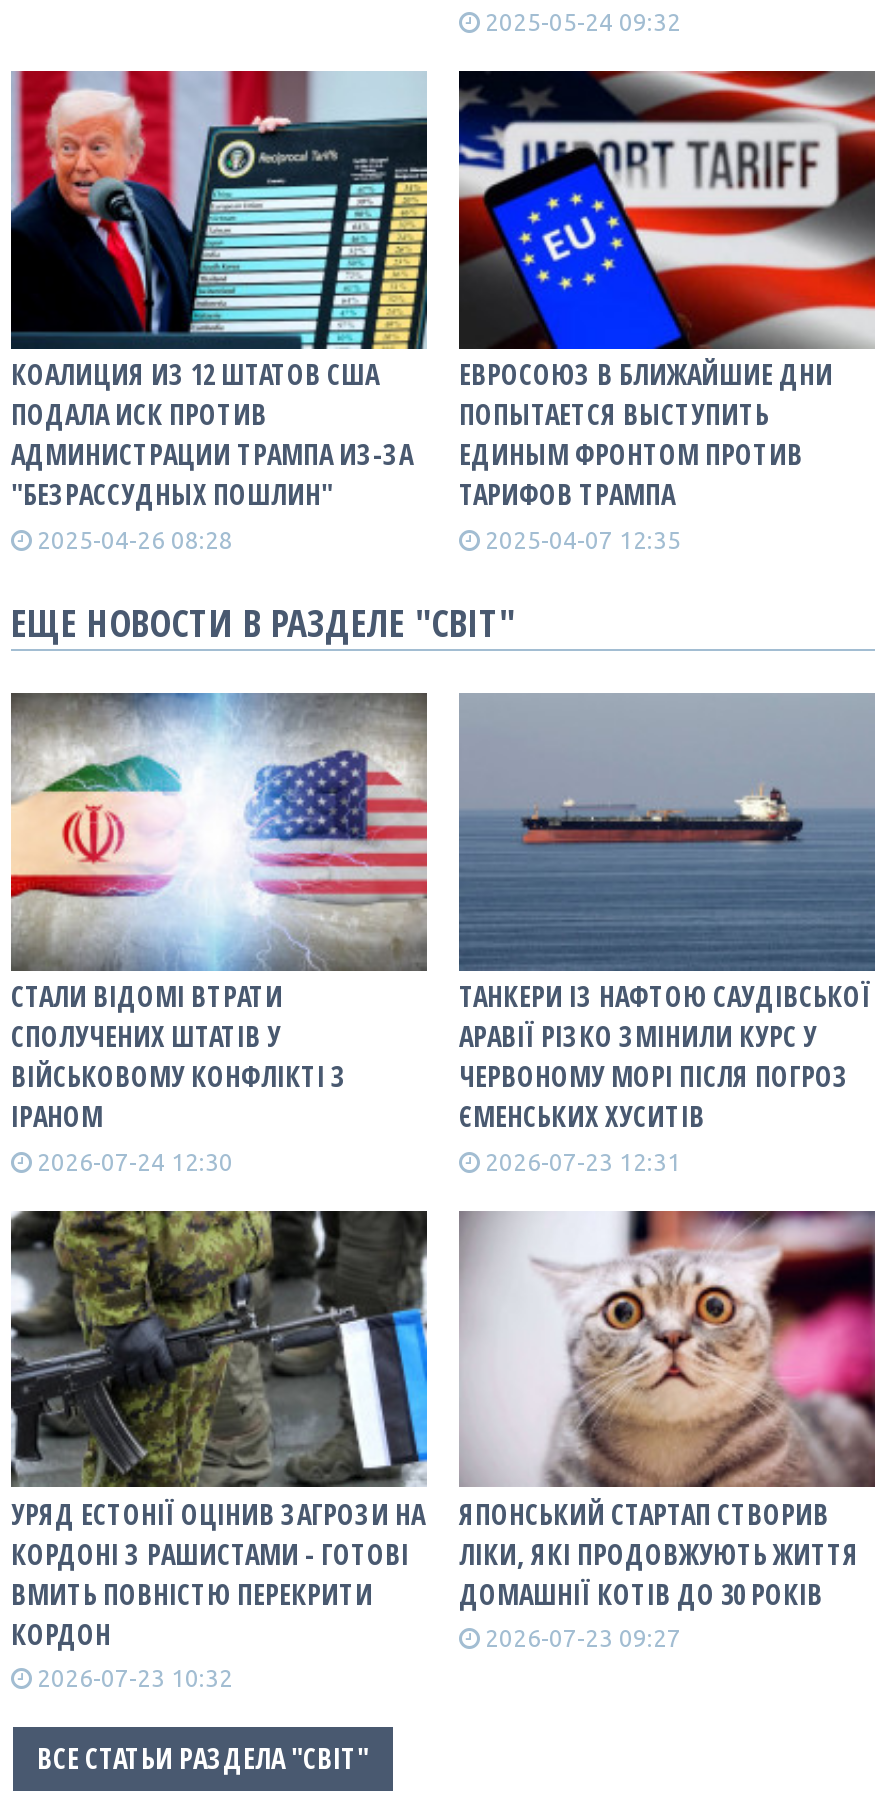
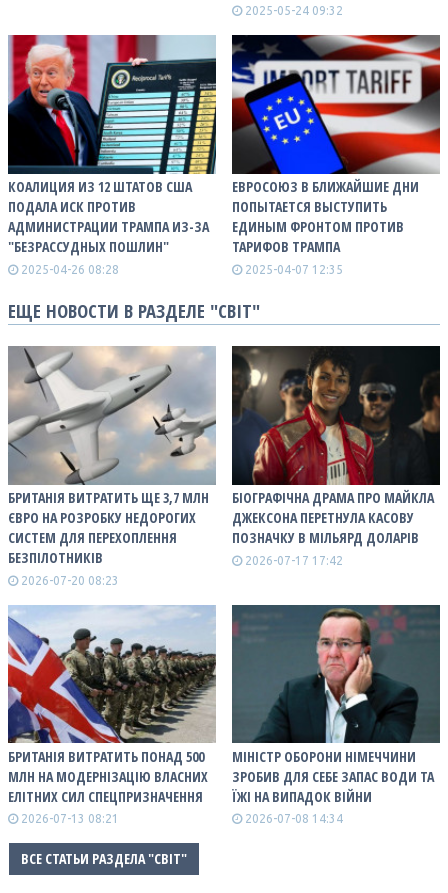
[9,692,429,1174] [image] | СТАЛИ ВІДОМІ ВТРАТИ | СПОЛУЧЕНИХ ШТАТІВ У | ВІЙСЬКОВОМУ КОНФЛІКТІ З | ІРАНОМ | 2026-07-24 12:30 -> [7,346,216,587] [image] | БРИТАНІЯ ВИТРАТИТЬ ЩЕ 3,7 МЛН | ЄВРО НА РОЗРОБКУ НЕДОРОГИХ | СИСТЕМ ДЛЯ ПЕРЕХОПЛЕННЯ | БЕЗПІЛОТНИКІВ | 2026-07-20 08:23
[457,694,877,1174] [image] | ТАНКЕРИ ІЗ НАФТОЮ САУДІВСЬКОЇ | АРАВІЇ РІЗКО ЗМІНИЛИ КУРС У | ЧЕРВОНОМУ МОРІ ПІСЛЯ ПОГРОЗ | ЄМЕНСЬКИХ ХУСИТІВ | 2026-07-23 12:31 -> [231,345,441,567] [image] | БІОГРАФІЧНА ДРАМА ПРО МАЙКЛА | ДЖЕКСОНА ПЕРЕТНУЛА КАСОВУ | ПОЗНАЧКУ В МІЛЬЯРД ДОЛАРІВ | 2026-07-17 17:42
[9,1210,429,1691] [image] | УРЯД ЕСТОНІЇ ОЦІНИВ ЗАГРОЗИ НА | КОРДОНІ З РАШИСТАМИ - ГОТОВІ | ВМИТЬ ПОВНІСТЮ ПЕРЕКРИТИ | КОРДОН | 2026-07-23 10:32 -> [7,605,217,825] [image] | БРИТАНІЯ ВИТРАТИТЬ ПОНАД 500 | МЛН НА МОДЕРНІЗАЦІЮ ВЛАСНИХ | ЕЛІТНИХ СИЛ СПЕЦПРИЗНАЧЕННЯ | 2026-07-13 08:21
[459,1210,877,1651] [image] | ЯПОНСЬКИЙ СТАРТАП СТВОРИВ | ЛІКИ, ЯКІ ПРОДОВЖУЮТЬ ЖИТТЯ | ДОМАШНІЇ КОТІВ ДО 30 РОКІВ | 2026-07-23 09:27 -> [232,604,441,825] [image] | МІНІСТР ОБОРОНИ НІМЕЧЧИНИ | ЗРОБИВ ДЛЯ СЕБЕ ЗАПАС ВОДИ ТА | ЇЖІ НА ВИПАДОК ВІЙНИ | 2026-07-08 14:34

